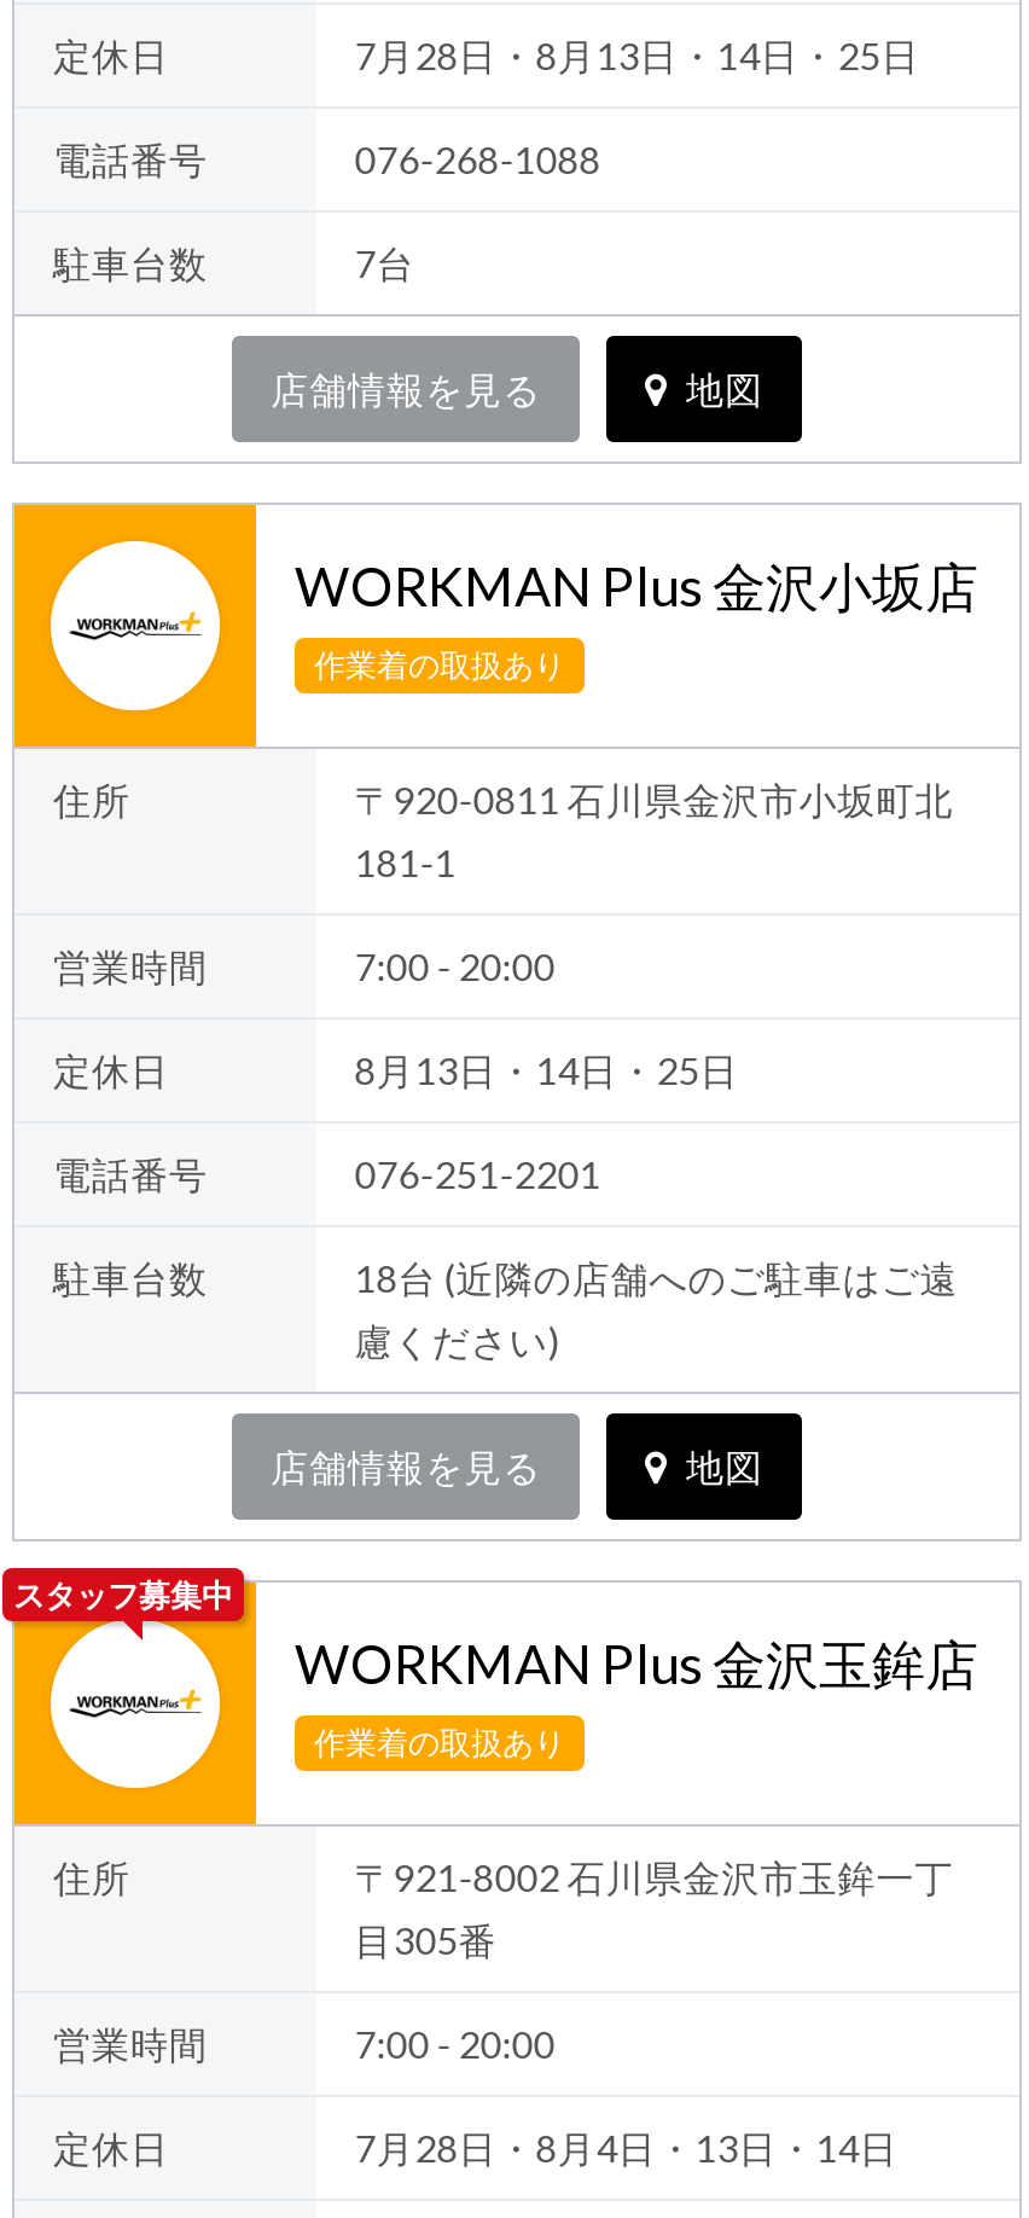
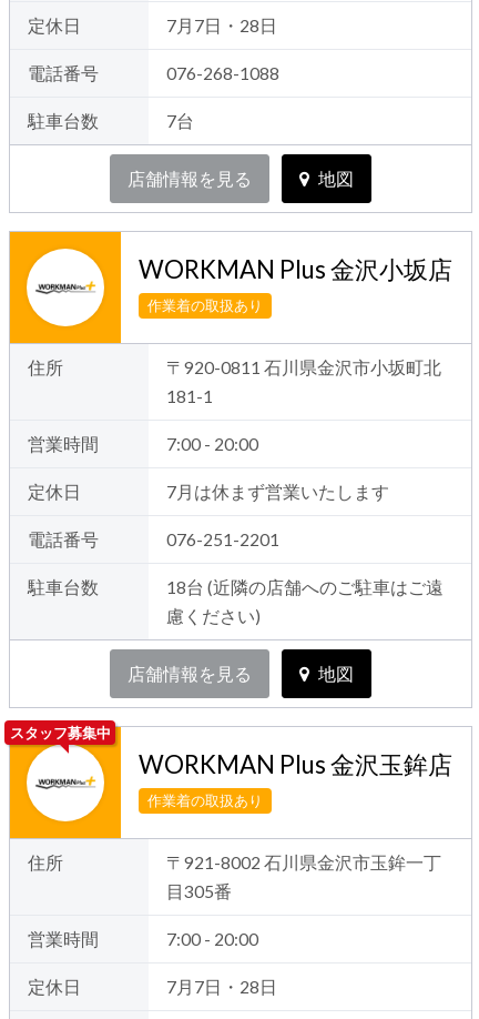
[355,35,920,78] 7月28日・8月13日・14日・25日 -> [166,16,277,36] 7月7日・28日
[355,1050,739,1093] 8月13日・14日・25日 -> [166,482,389,502] 7月は休まず営業いたします
[355,2127,898,2171] 7月28日・8月4日・13日・14日 -> [166,977,277,997] 7月7日・28日

